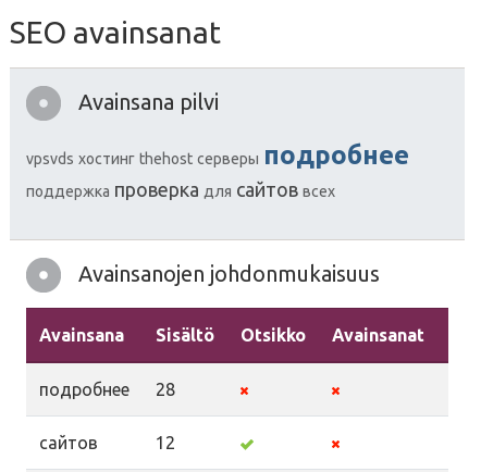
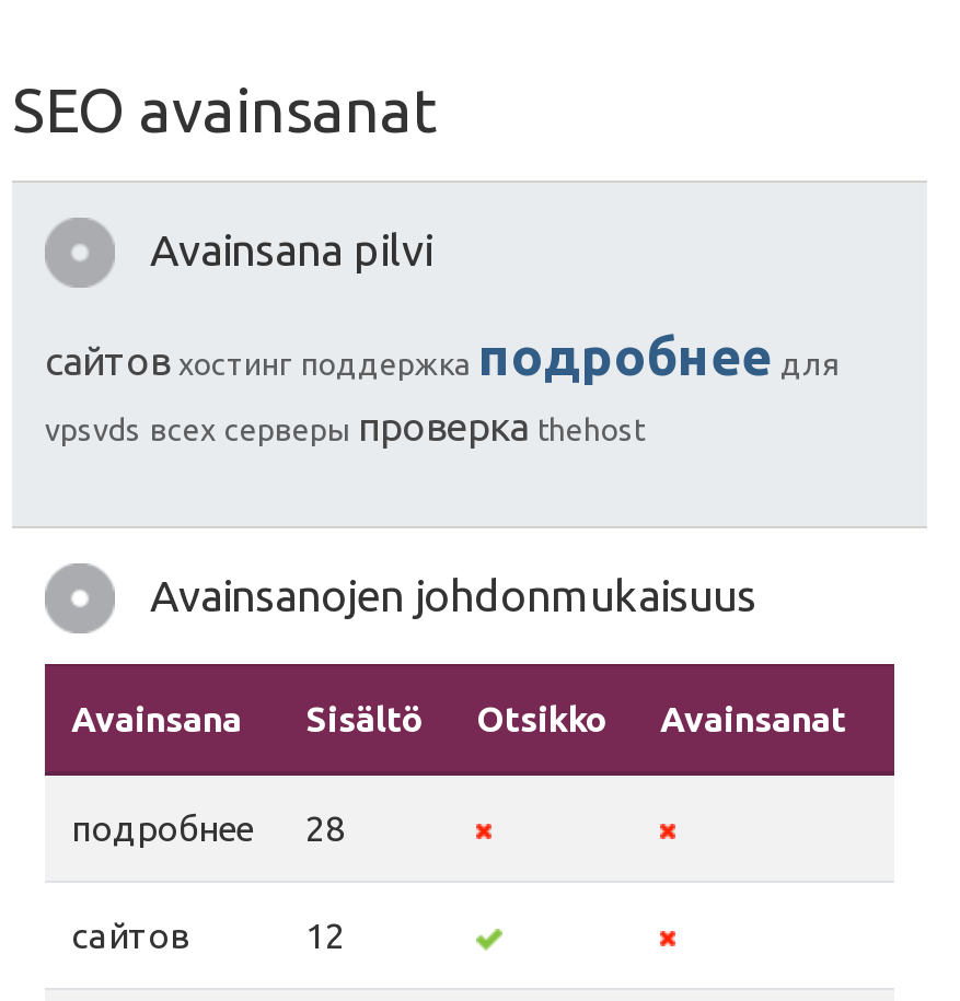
[26,140,409,200] vpsvds хостинг thehost серверы подробнее | поддержка проверка для сайтов всех -> [45,327,837,447] сайтов хостинг поддержка подробнее для | vpsvds всех серверы проверка thehost

